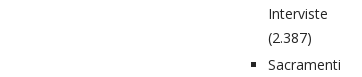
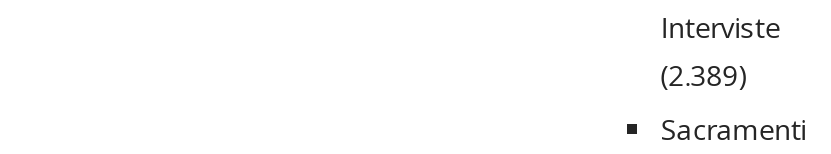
[268,28,312,47] (2.387) -> [660,55,748,93] (2.389)

